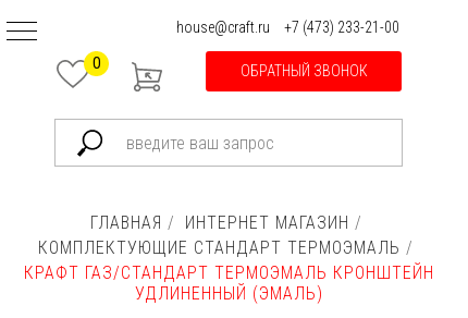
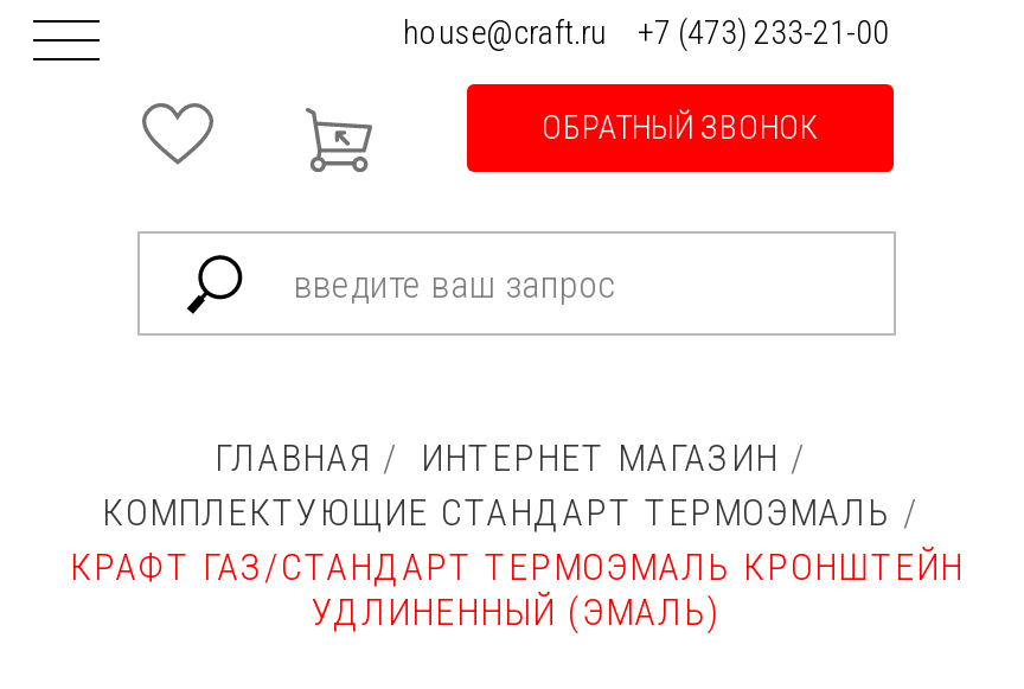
[92,54,101,72] 0 -> none

